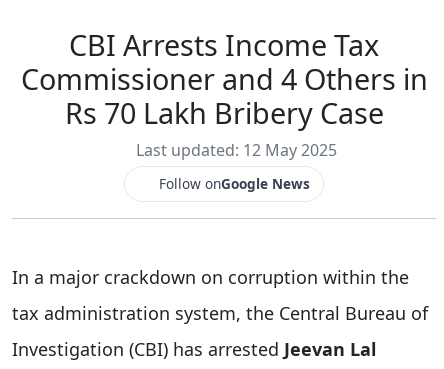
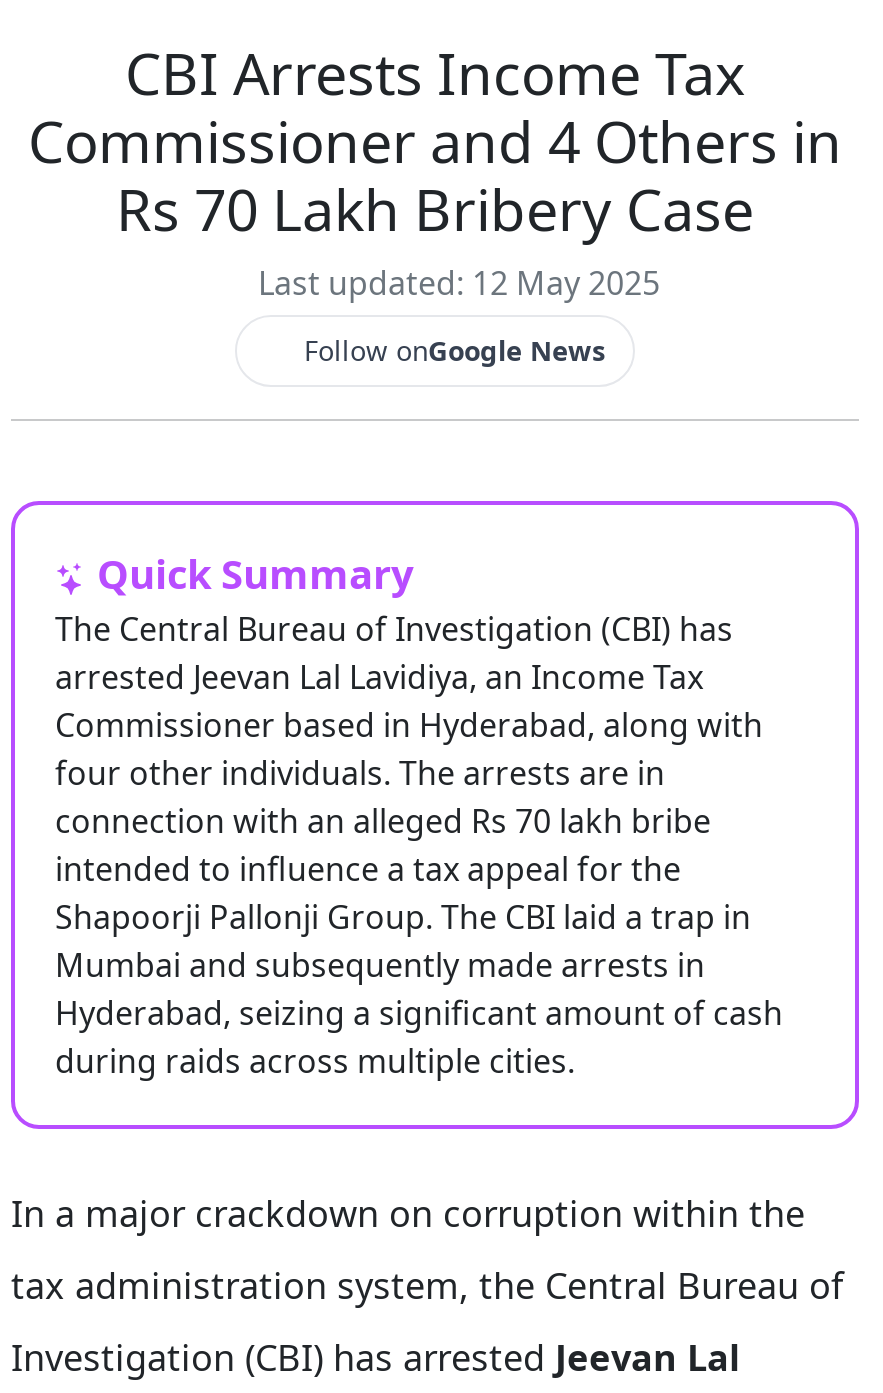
none -> [9,499,861,1131] [image] | Quick Summary | The Central Bureau of Investigation (CBI) has | arrested Jeevan Lal Lavidiya, an Income Tax | Commissioner based in Hyderabad, along with | four other individuals. The arrests are in | connection with an alleged Rs 70 lakh bribe | intended to influence a tax appeal for the | Shapoorji Pallonji Group. The CBI laid a trap in | Mumbai and subsequently made arrests in | Hyderabad, seizing a significant amount of cash | during raids across multiple cities.

